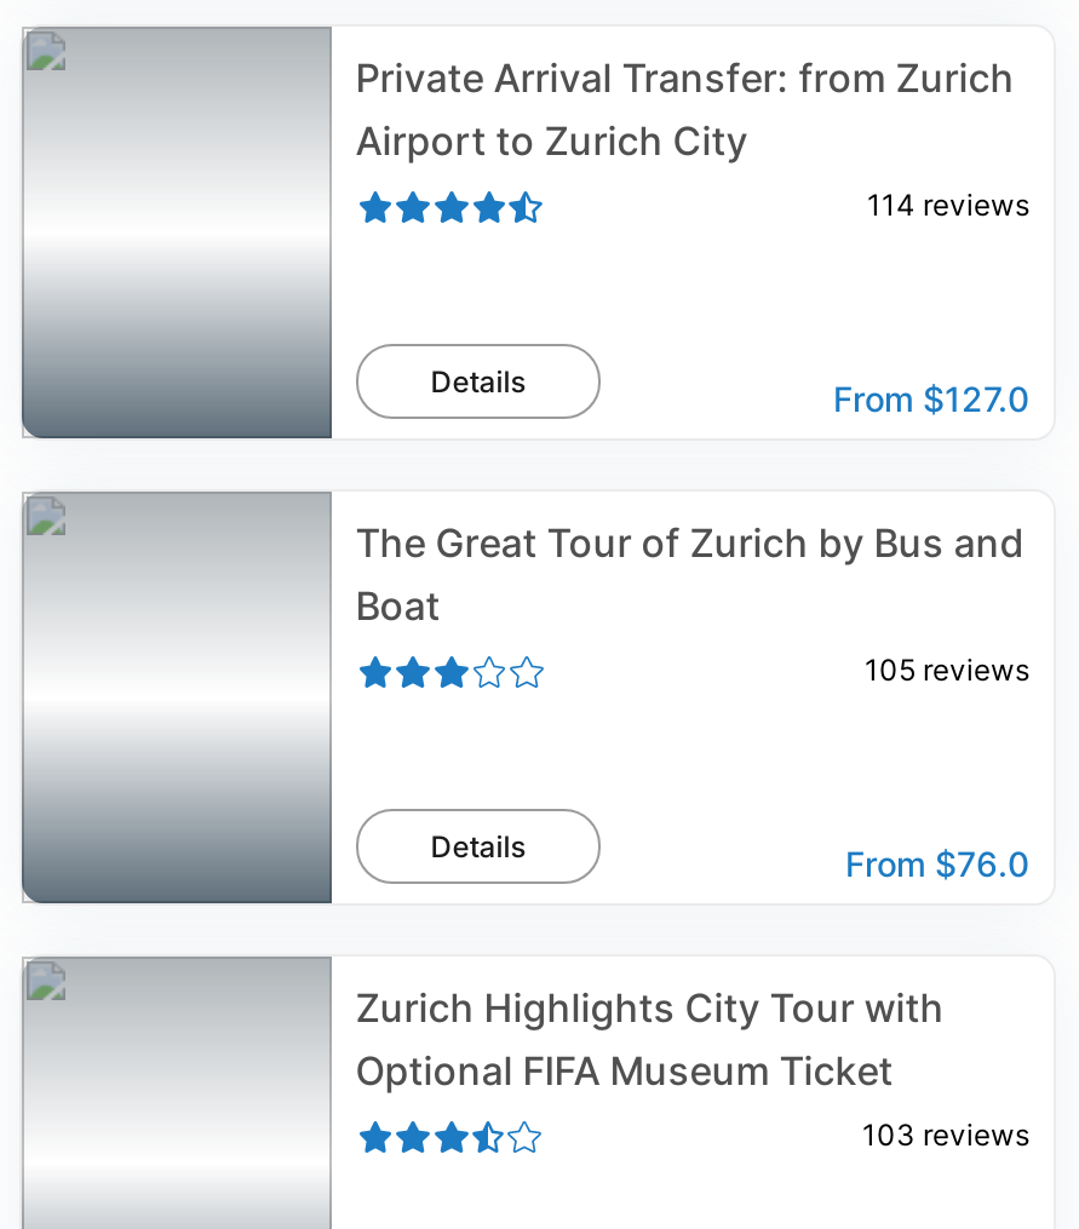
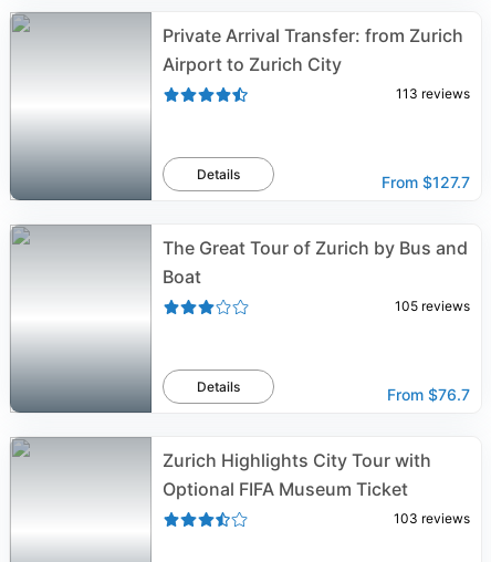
[867,186,1029,223] 114 reviews -> [396,85,470,102] 113 reviews
[833,378,1029,419] From $127.0 -> [382,173,470,191] From $127.7
[845,843,1029,884] From $76.0 -> [387,385,470,404] From $76.7

